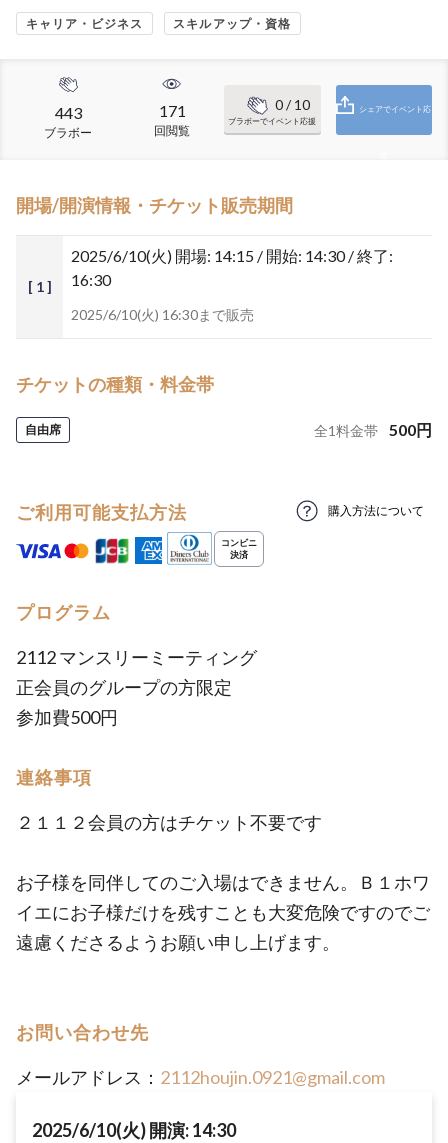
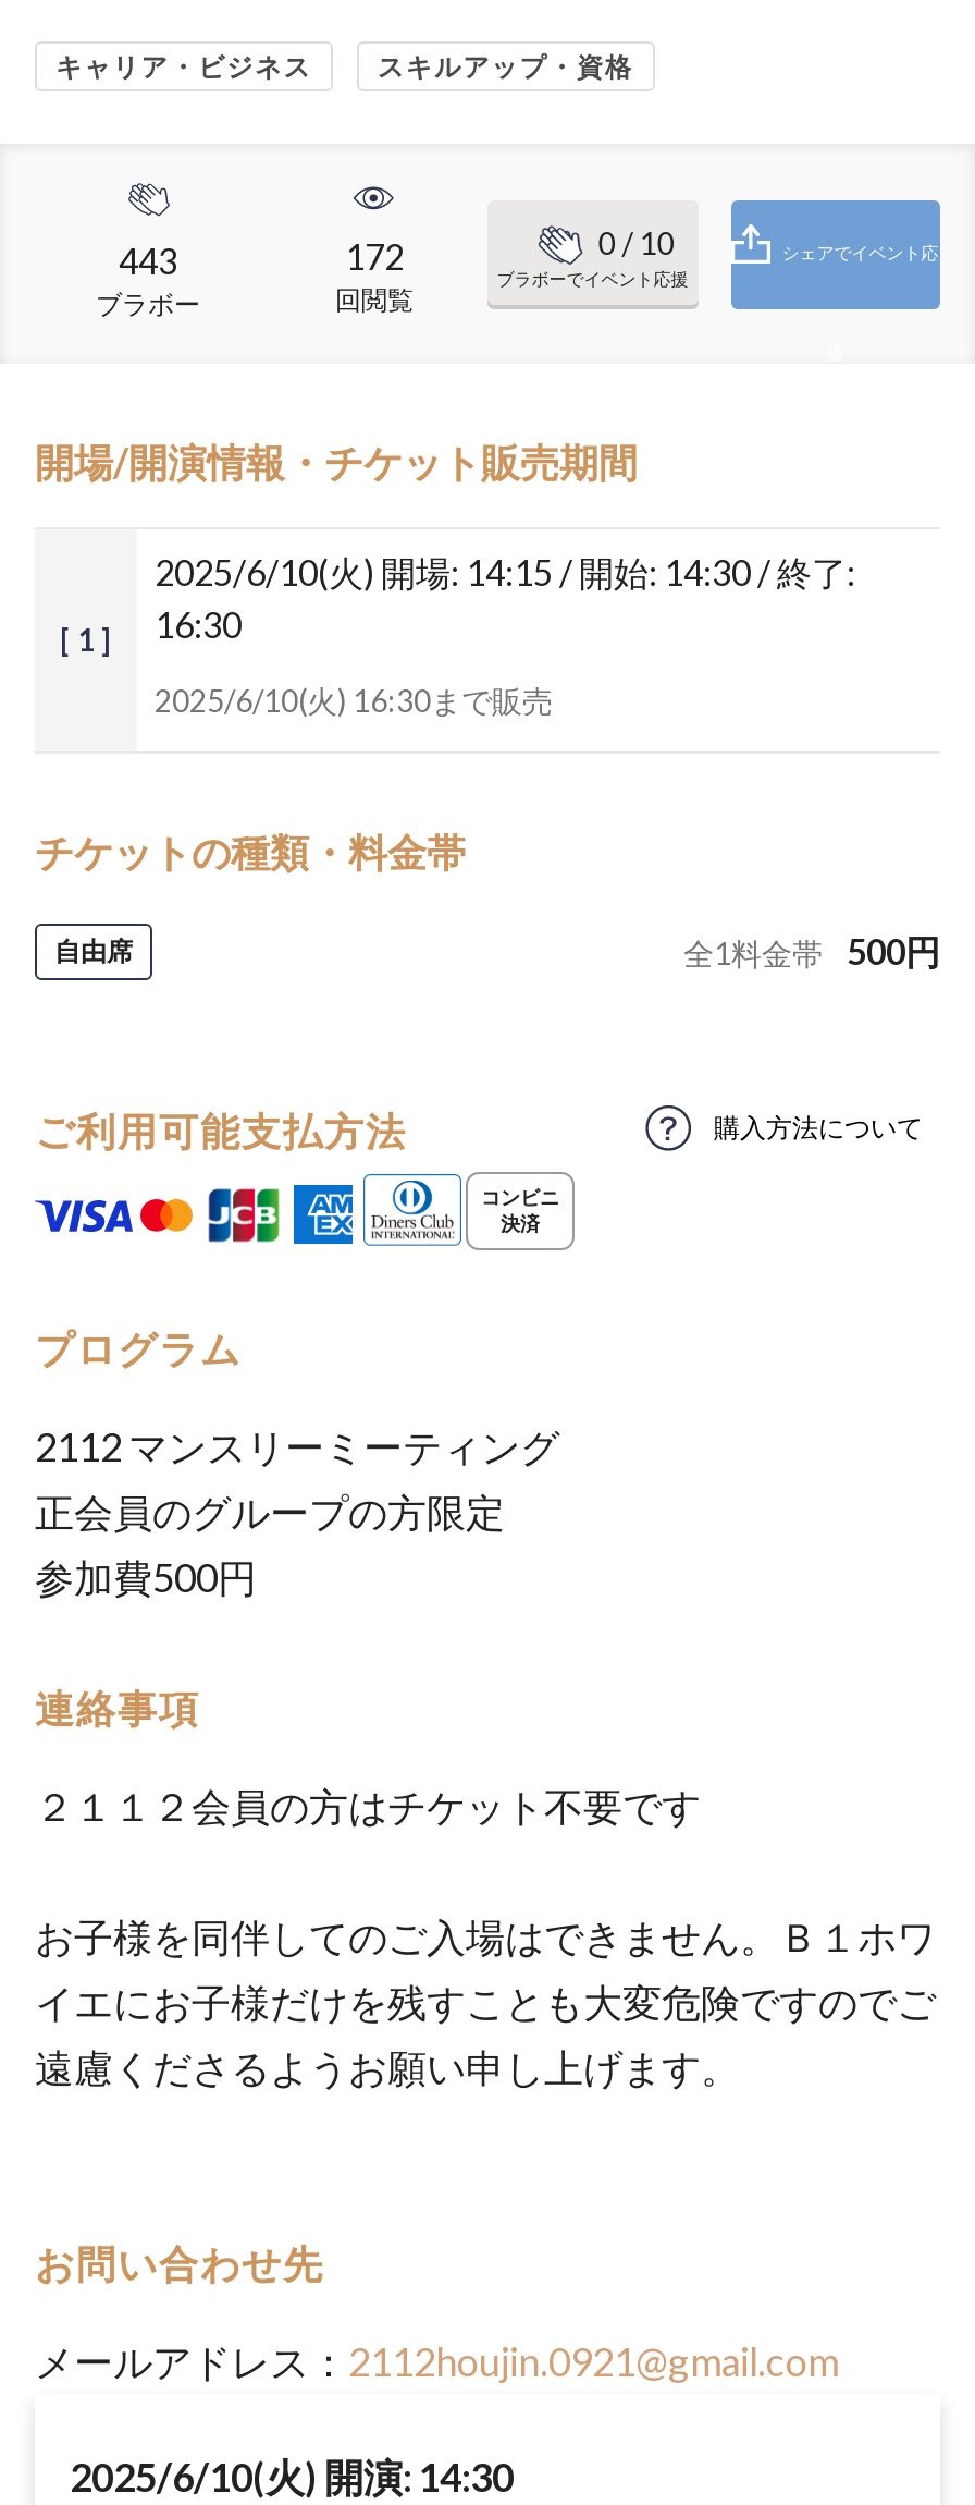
[158,101,185,120] 171 -> [345,235,404,277] 172

